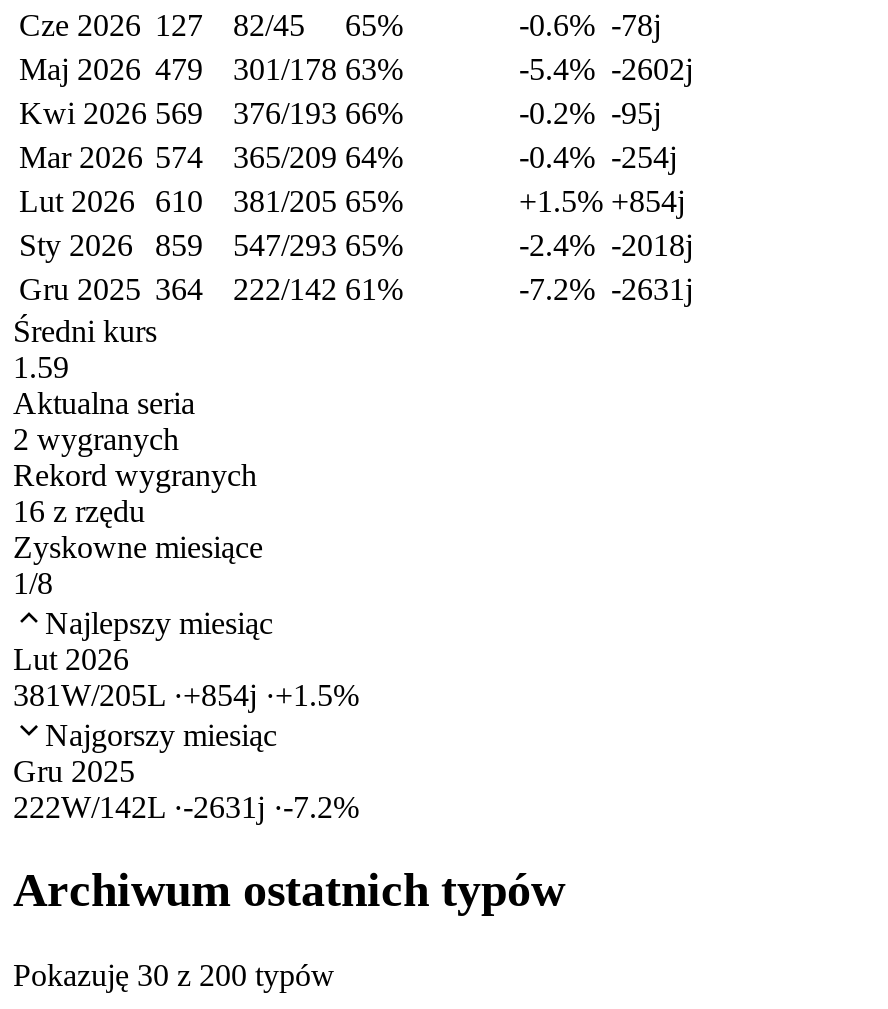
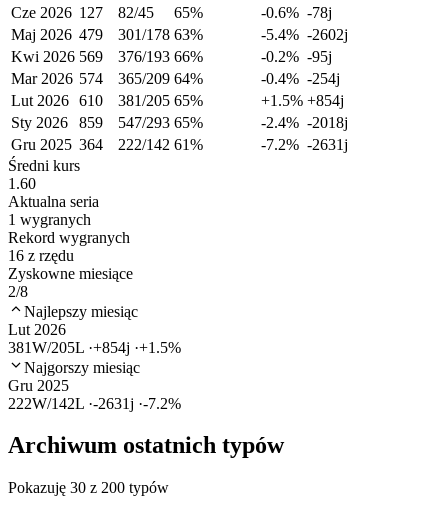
[13,349,69,383] 1.59 -> [8,174,36,191] 1.60
[13,421,179,455] 2 wygranych -> [8,210,91,227] 1 wygranych
[13,565,53,599] 1 / 8 -> [8,282,28,299] 2 / 8

